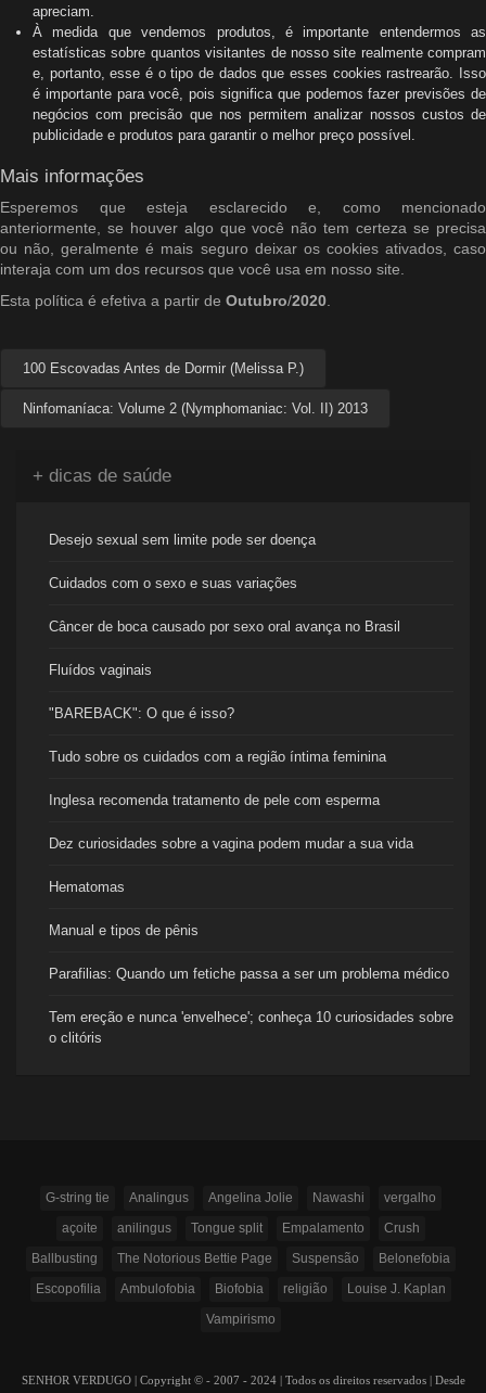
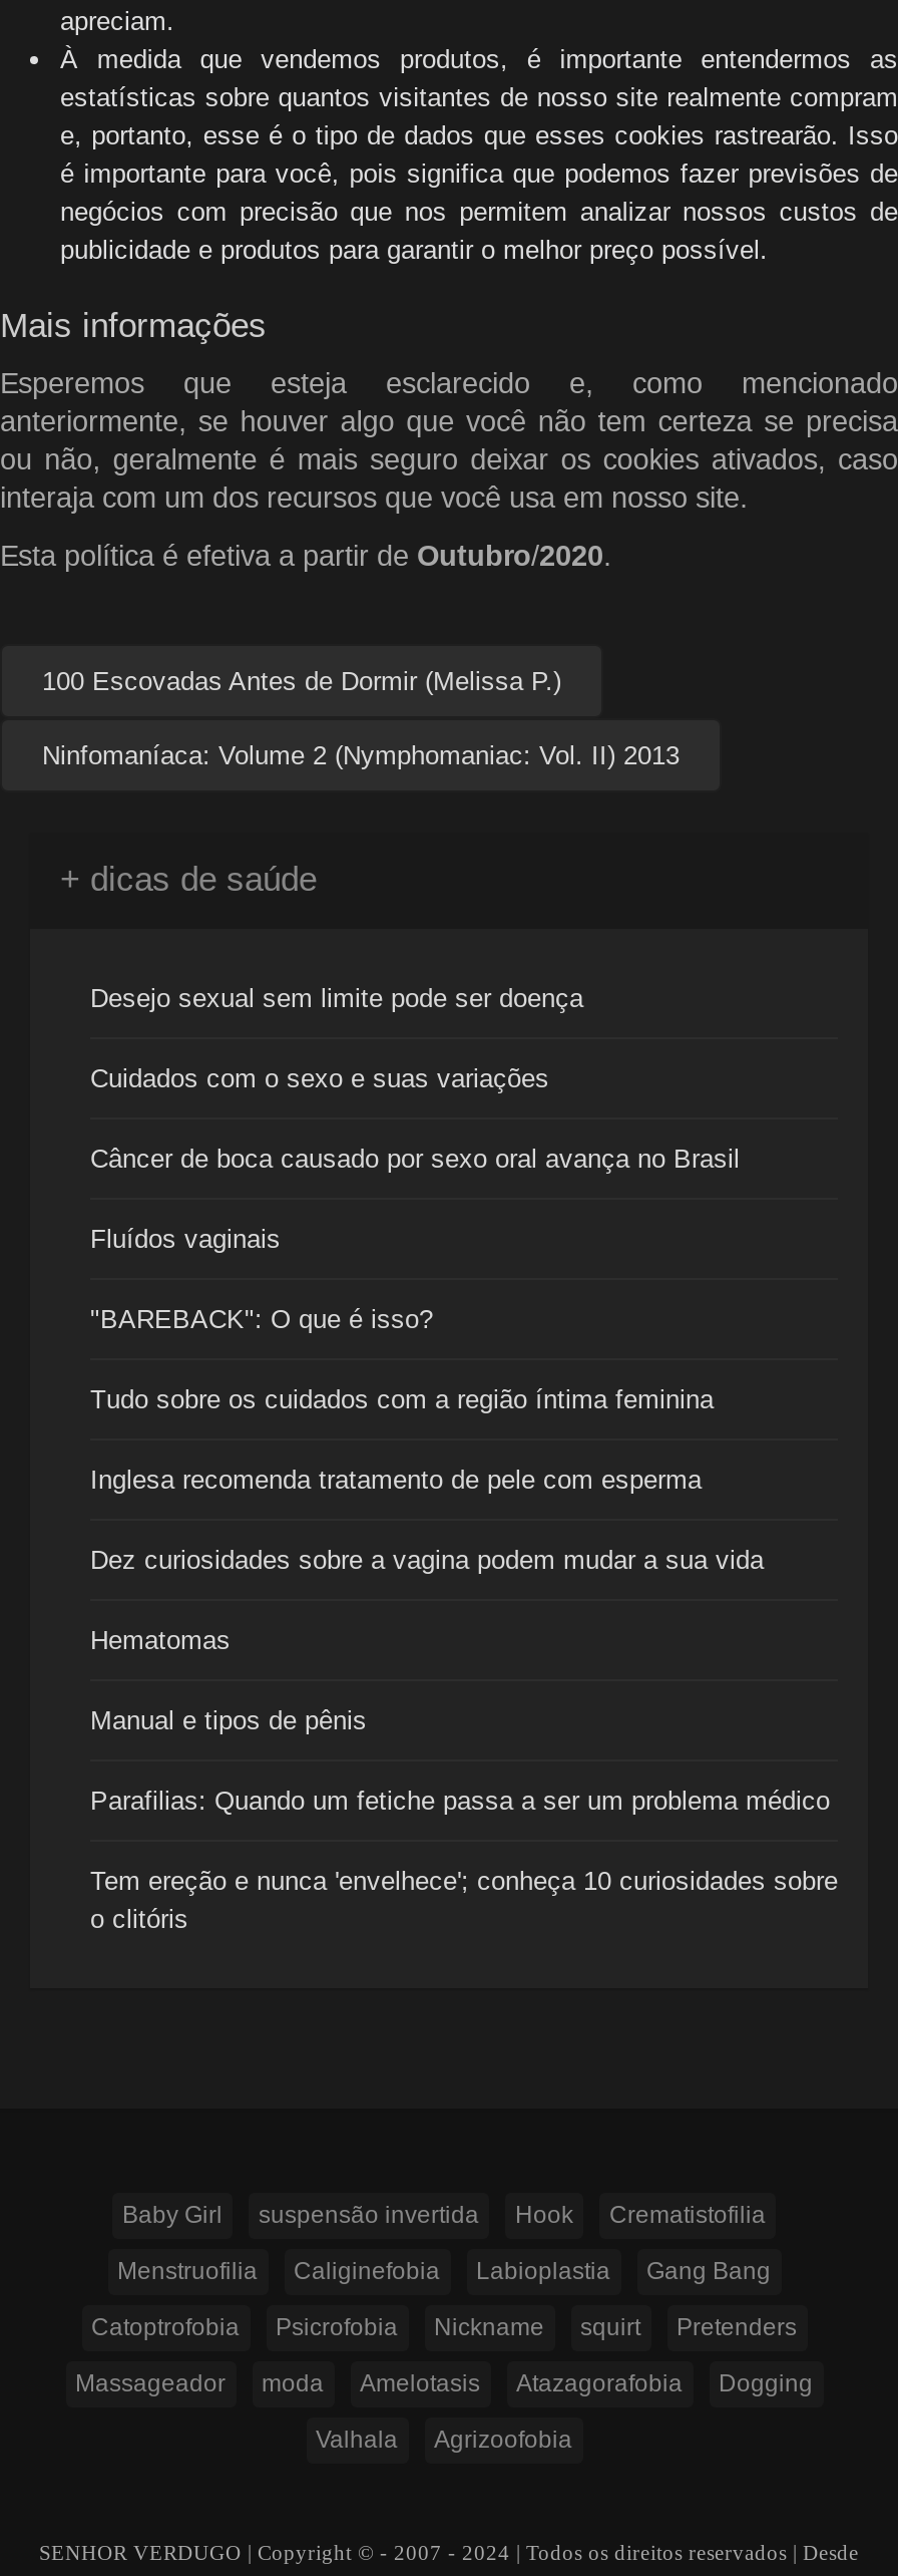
[45,1190,436,1205] G-string tie | Analingus | Angelina Jolie | Nawashi | vergalho -> [122,2201,766,2229] Baby Girl | suspensão invertida | Hook | Crematistofilia
[61,1221,419,1236] açoite | anilingus | Tongue split | Empalamento | Crush -> [117,2257,771,2285] Menstruofilia | Caliginefobia | Labioplastia | Gang Bang
[31,1251,450,1266] Ballbusting | The Notorious Bettie Page | Suspensão | Belonefobia -> [91,2313,797,2341] Catoptrofobia | Psicrofobia | Nickname | squirt | Pretenders
[35,1281,445,1296] Escopofilia | Ambulofobia | Biofobia | religião | Louise J. Kaplan -> [75,2369,813,2397] Massageador | moda | Amelotasis | Atazagorafobia | Dogging
[206,1312,275,1327] Vampirismo -> [316,2426,572,2454] Valhala | Agrizoofobia

